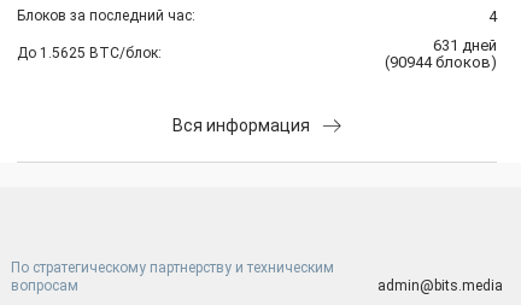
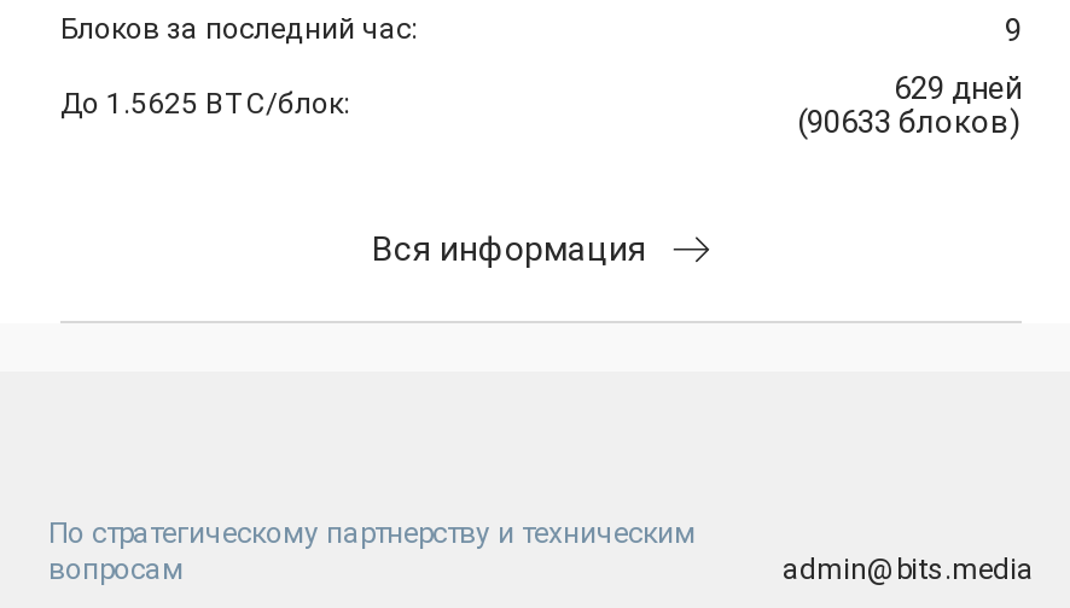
[488,7,497,25] 4 -> [1005,12,1022,48] 9
[433,36,497,54] 631 дней -> [894,69,1022,106] 629 дней
[385,53,497,71] (90944 блоков) -> [797,103,1022,139] (90633 блоков)

